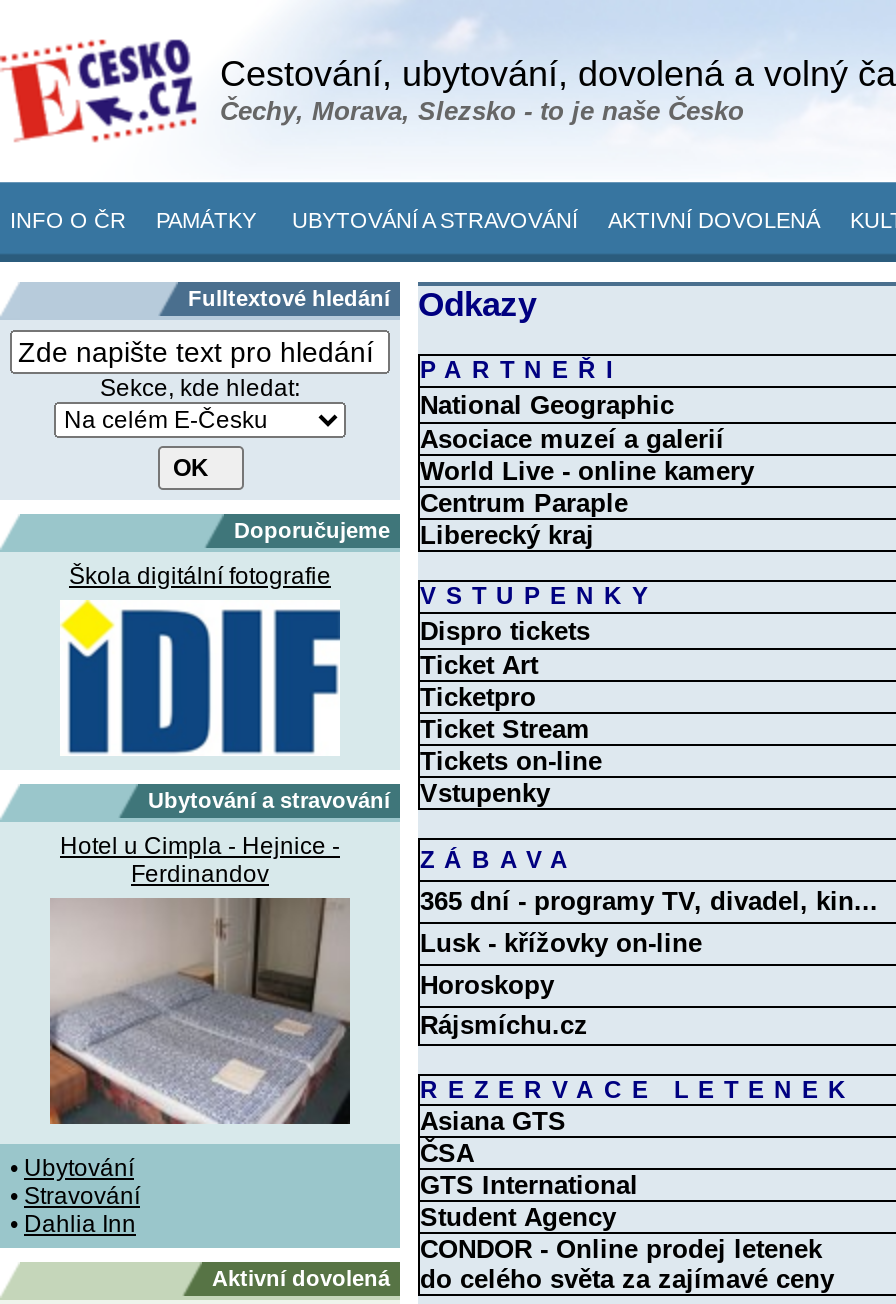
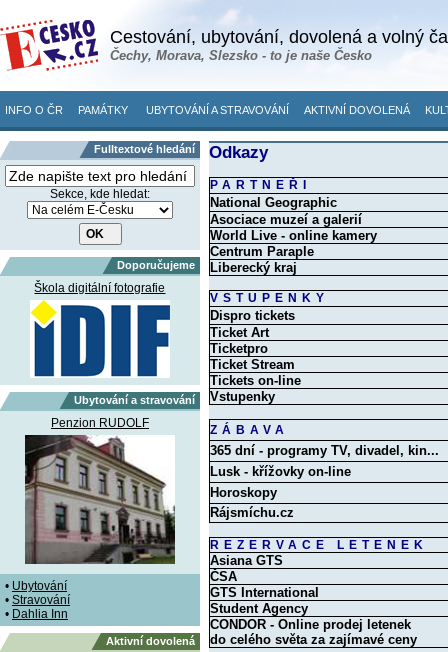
[60,832,340,888] Hotel u Cimpla - Hejnice - | Ferdinandov -> [51,416,149,430] Penzion RUDOLF
[48,876,350,1124] [image] -> [24,438,176,565] [image]

